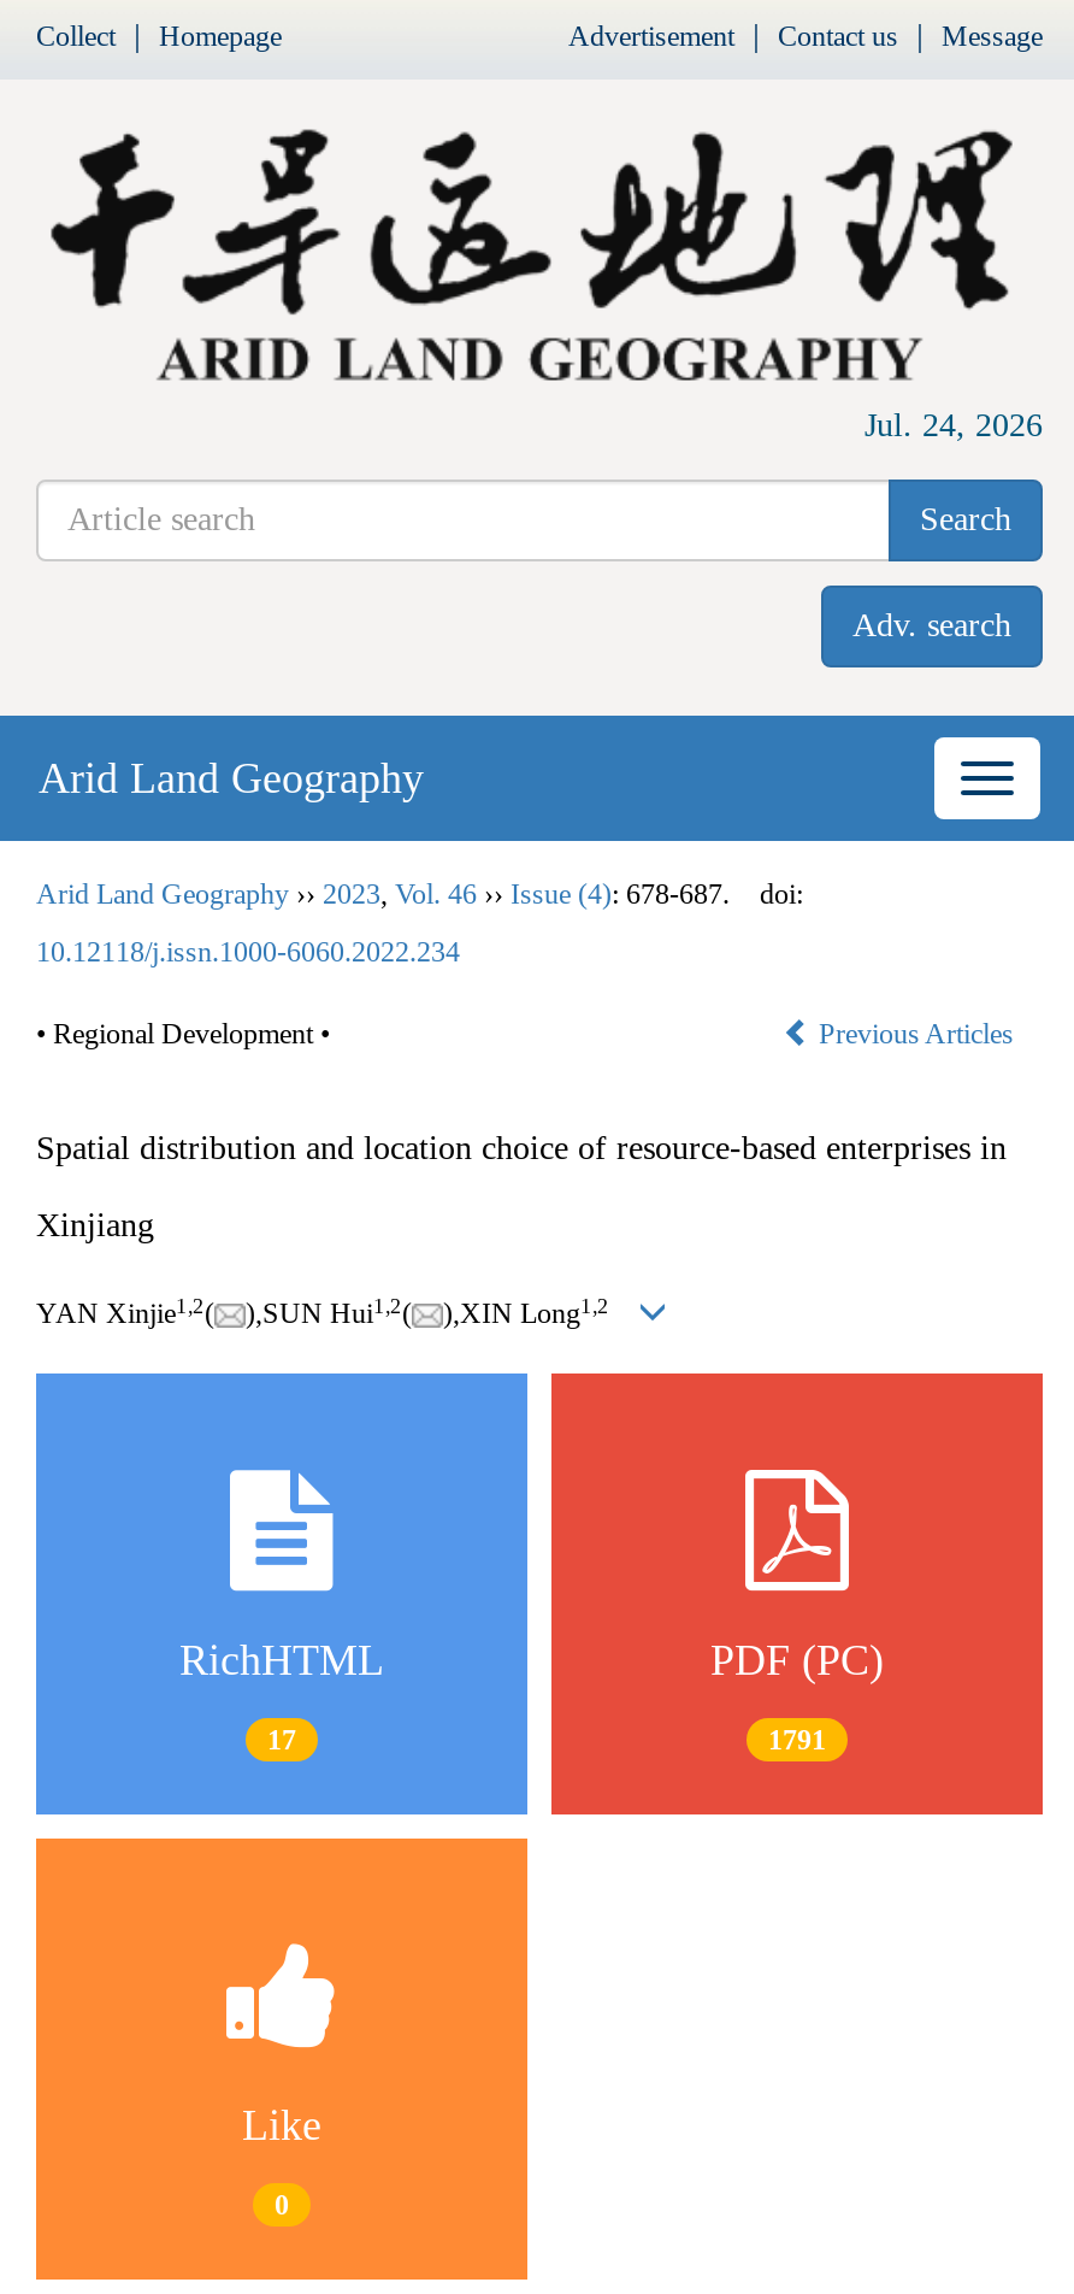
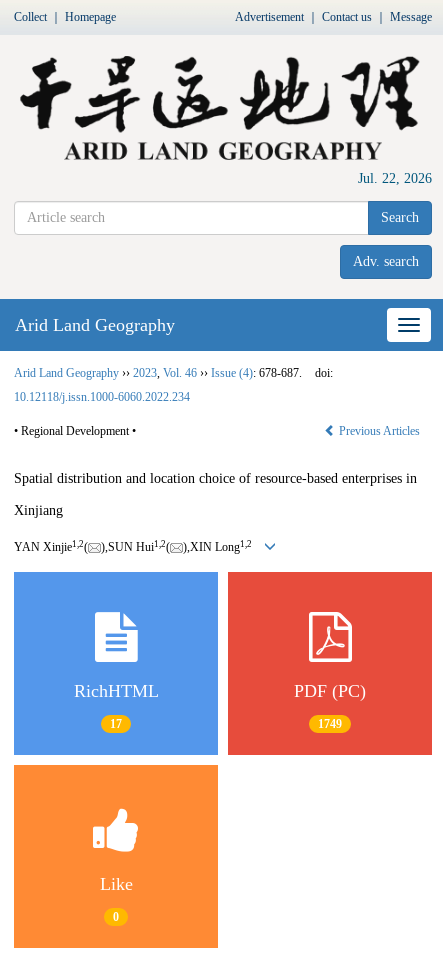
[864,407,1043,443] Jul. 24, 2026 -> [358,171,432,186] Jul. 22, 2026
[768,1723,826,1756] 1791 -> [318,717,342,731] 1749

